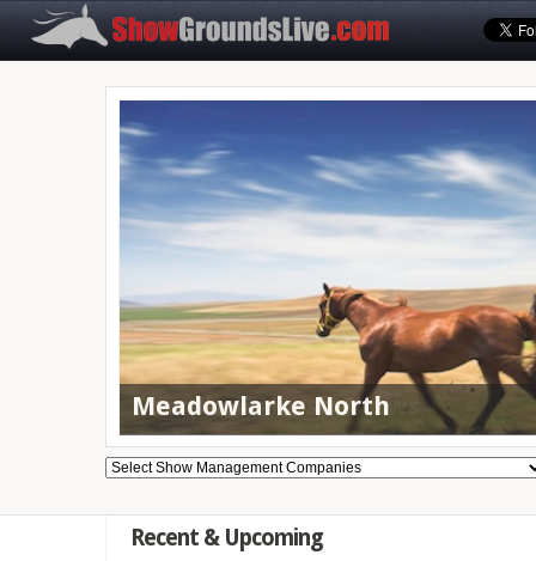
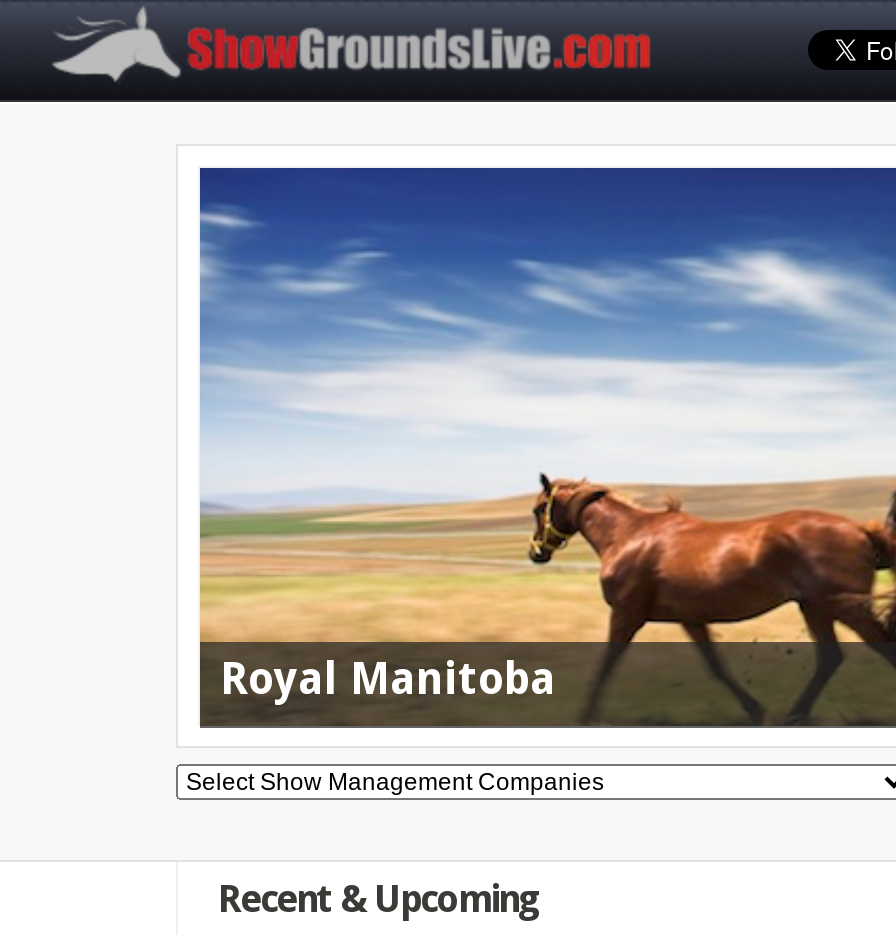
[132,391,390,421] Meadowlarke North -> [220,654,556,704] Royal Manitoba

